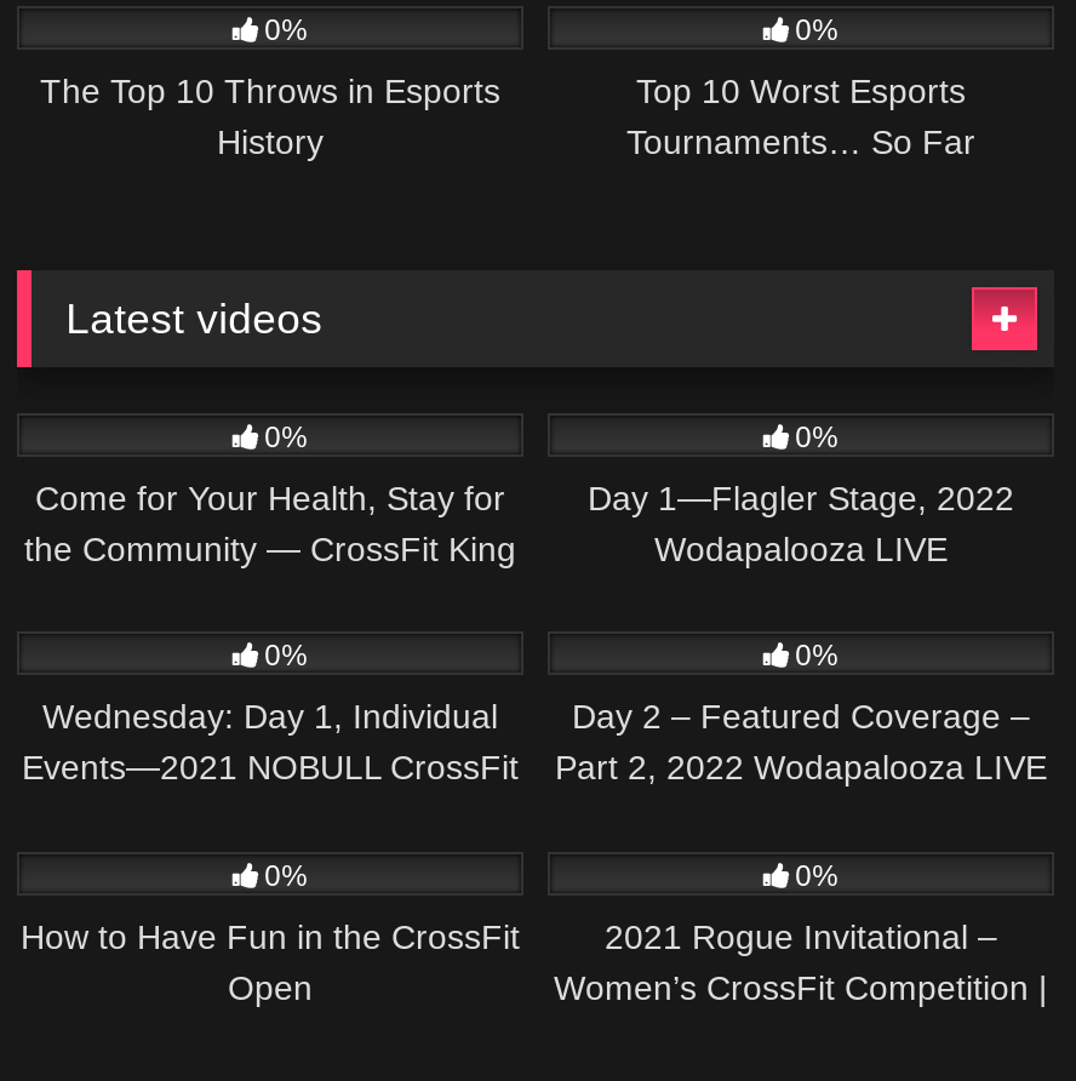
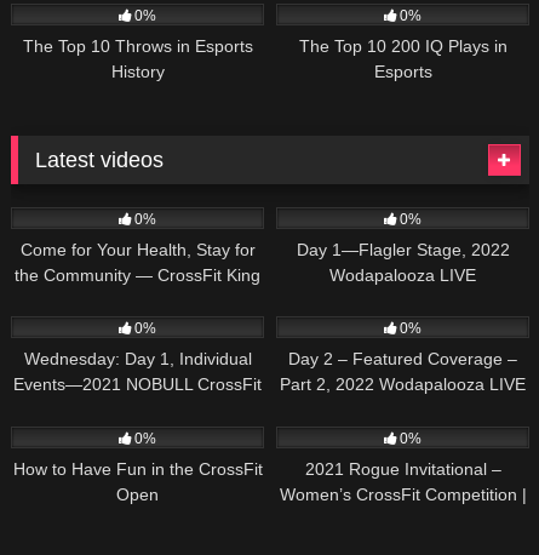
[626,70,975,160] Top 10 Worst Esports | Tournaments… So Far -> [299,36,507,81] The Top 10 200 IQ Plays in | Esports

